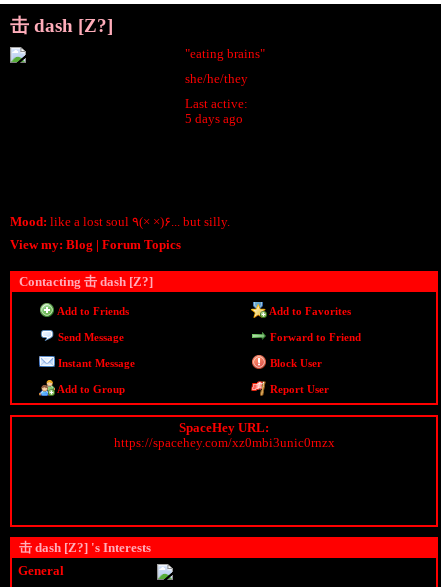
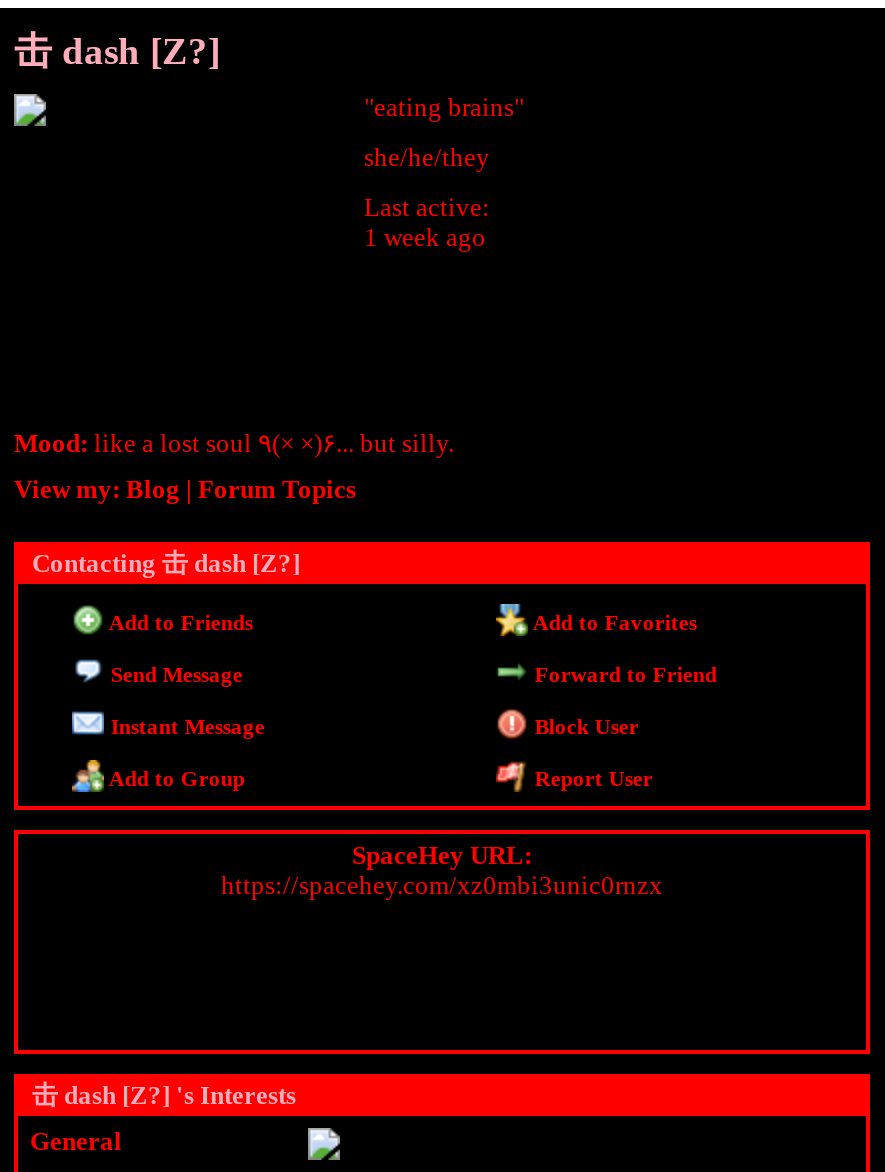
[185,112,243,126] 5 days ago -> [364,223,486,251] 1 week ago

